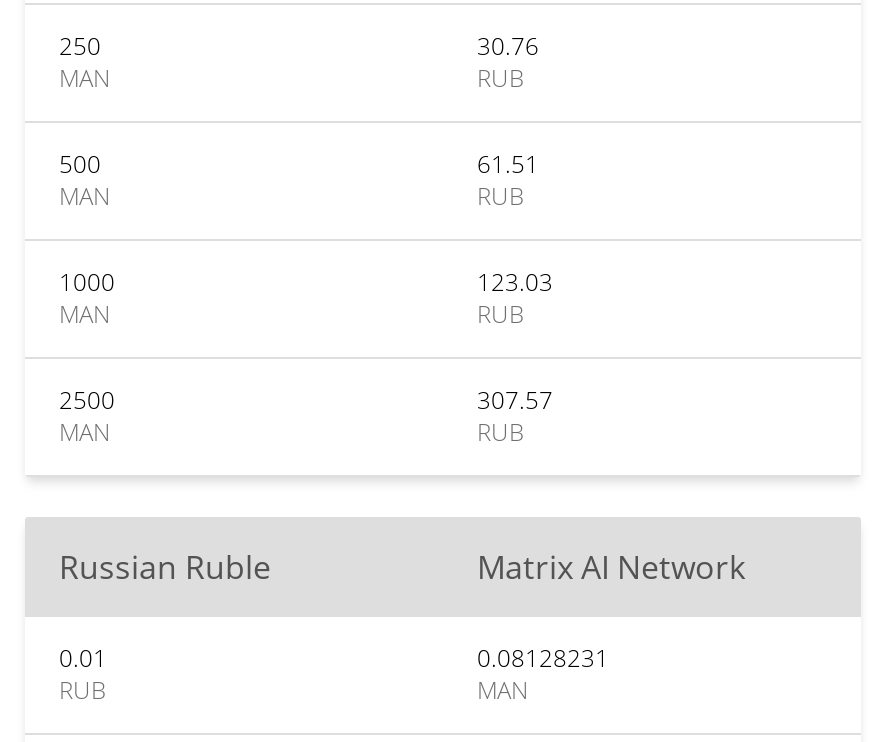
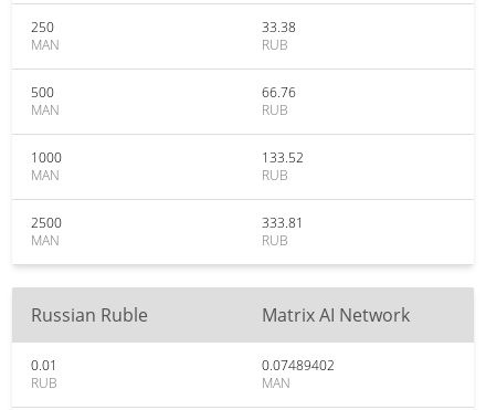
[477,29,539,63] 30.76 -> [262,18,296,36] 33.38
[477,147,539,181] 61.51 -> [262,83,296,102] 66.76
[477,265,553,299] 123.03 -> [262,148,304,167] 133.52
[477,383,553,417] 307.57 -> [262,213,304,232] 333.81
[477,641,609,675] 0.08128231 -> [262,356,335,375] 0.07489402

